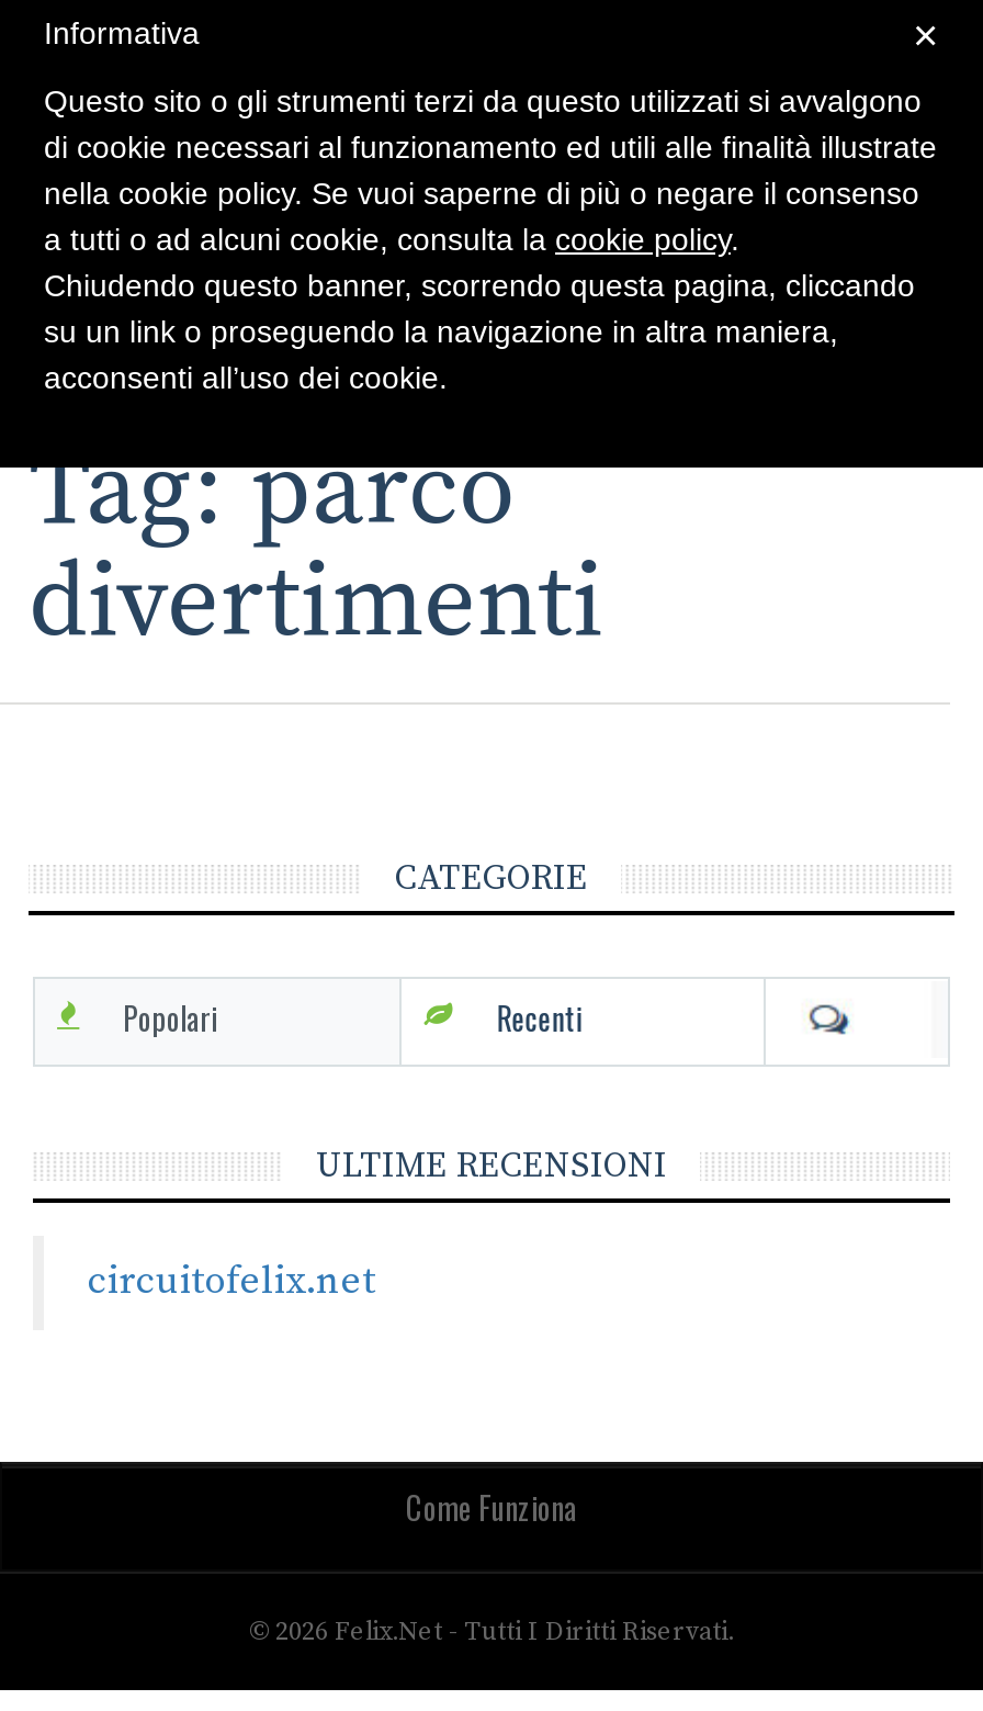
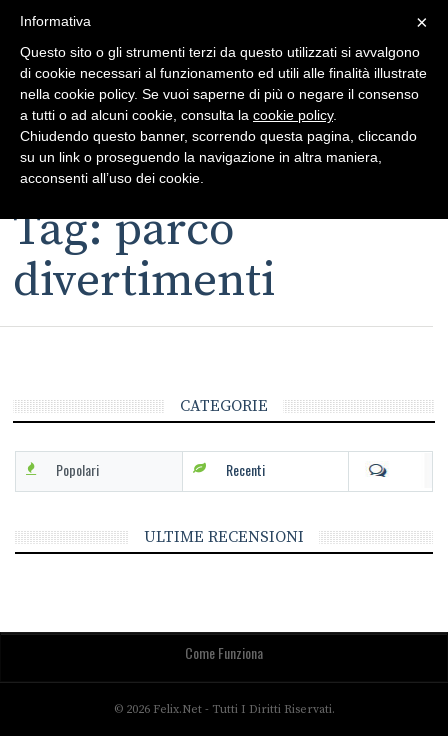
[88,1258,375,1306] circuitofelix.net -> none

